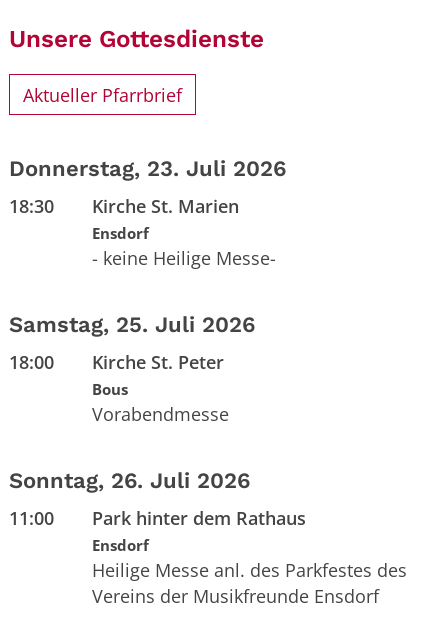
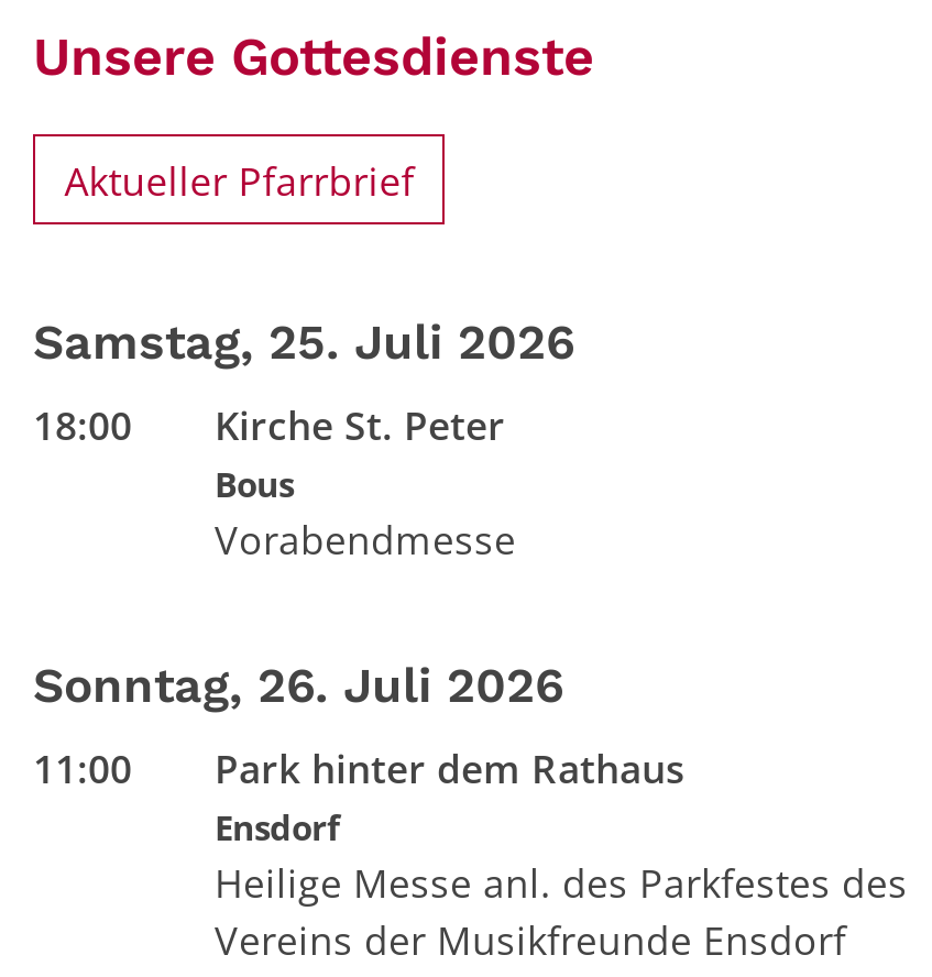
[9,156,286,270] Donnerstag, 23. Juli 2026 | 18:30 | Kirche St. Marien | Ensdorf | - keine Heilige Messe- -> none

